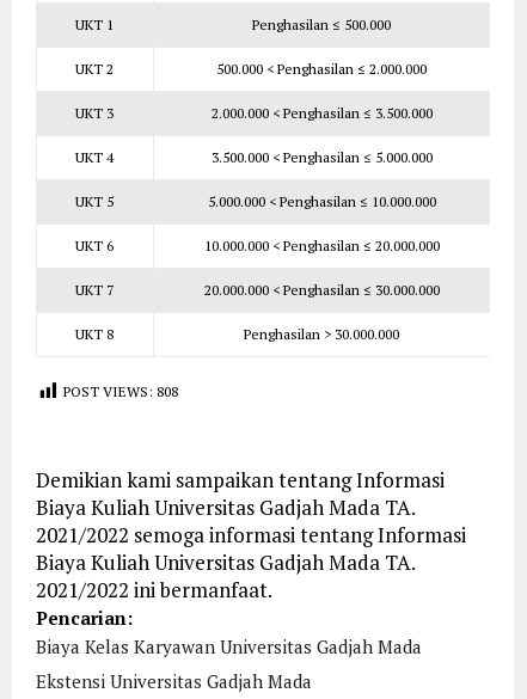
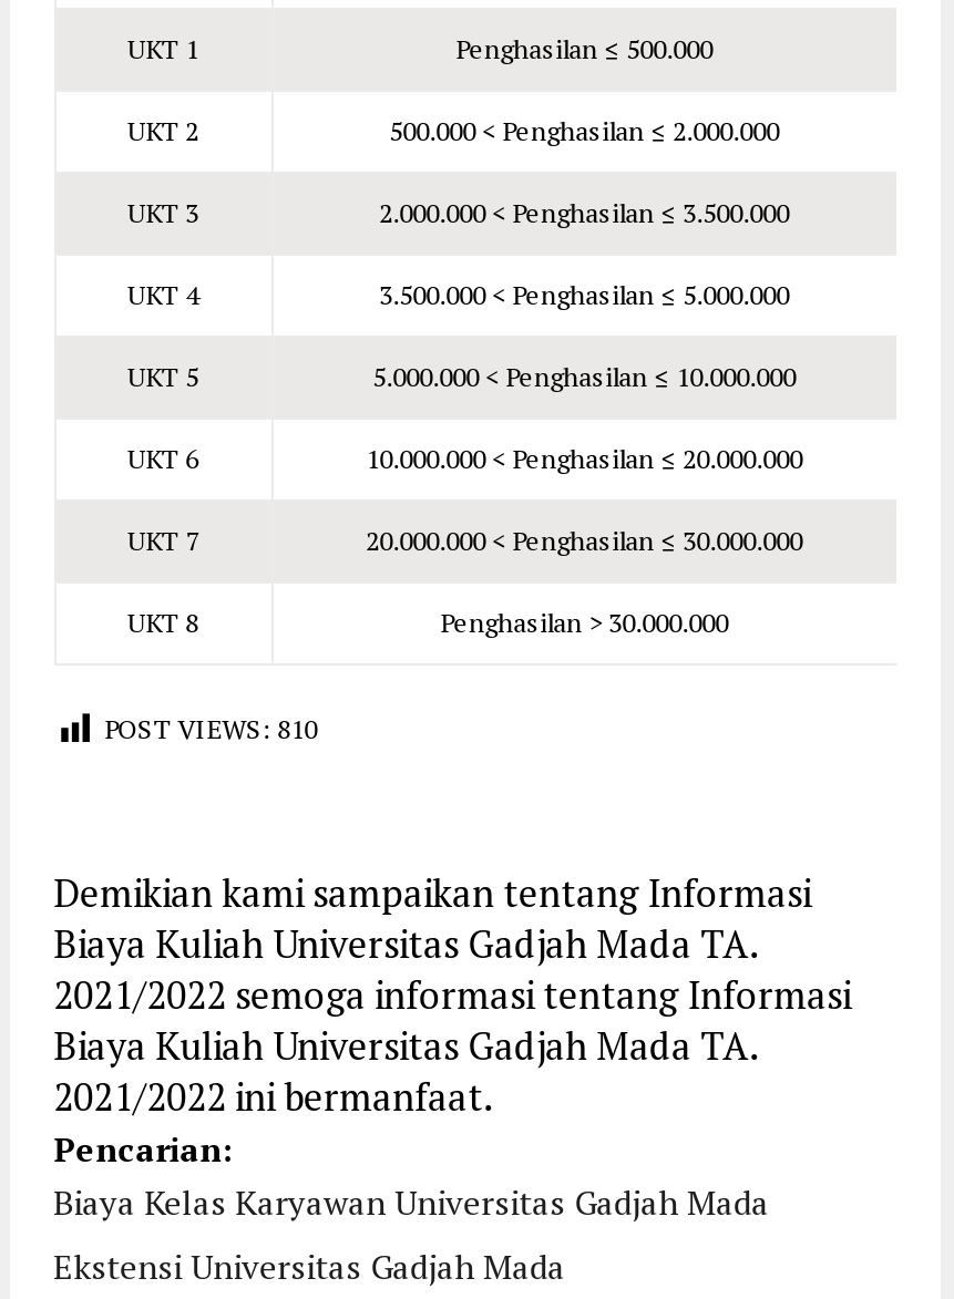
[63,382,178,400] POST VIEWS: 808 -> [104,712,317,745] POST VIEWS: 810

